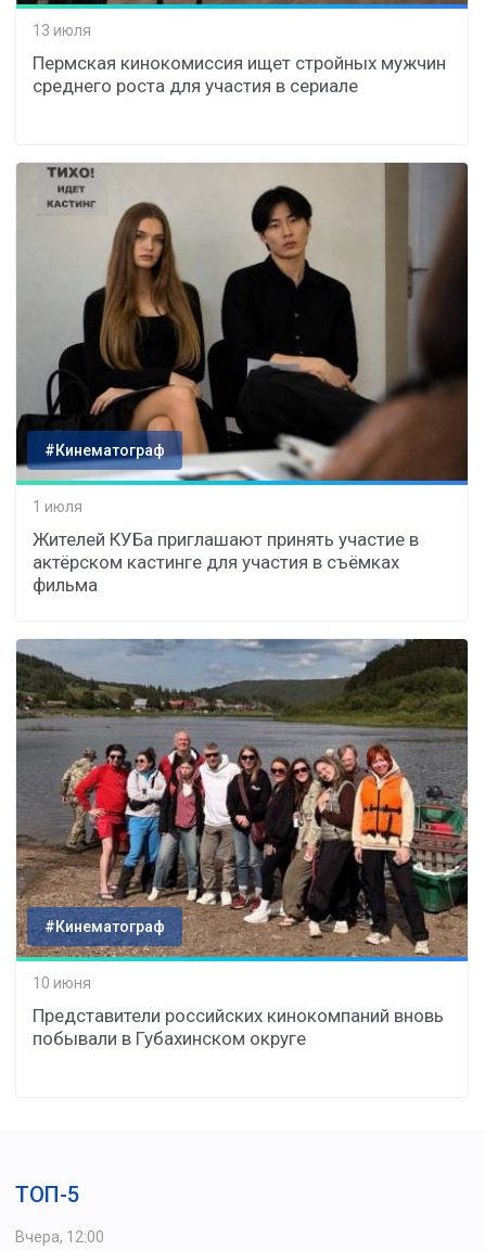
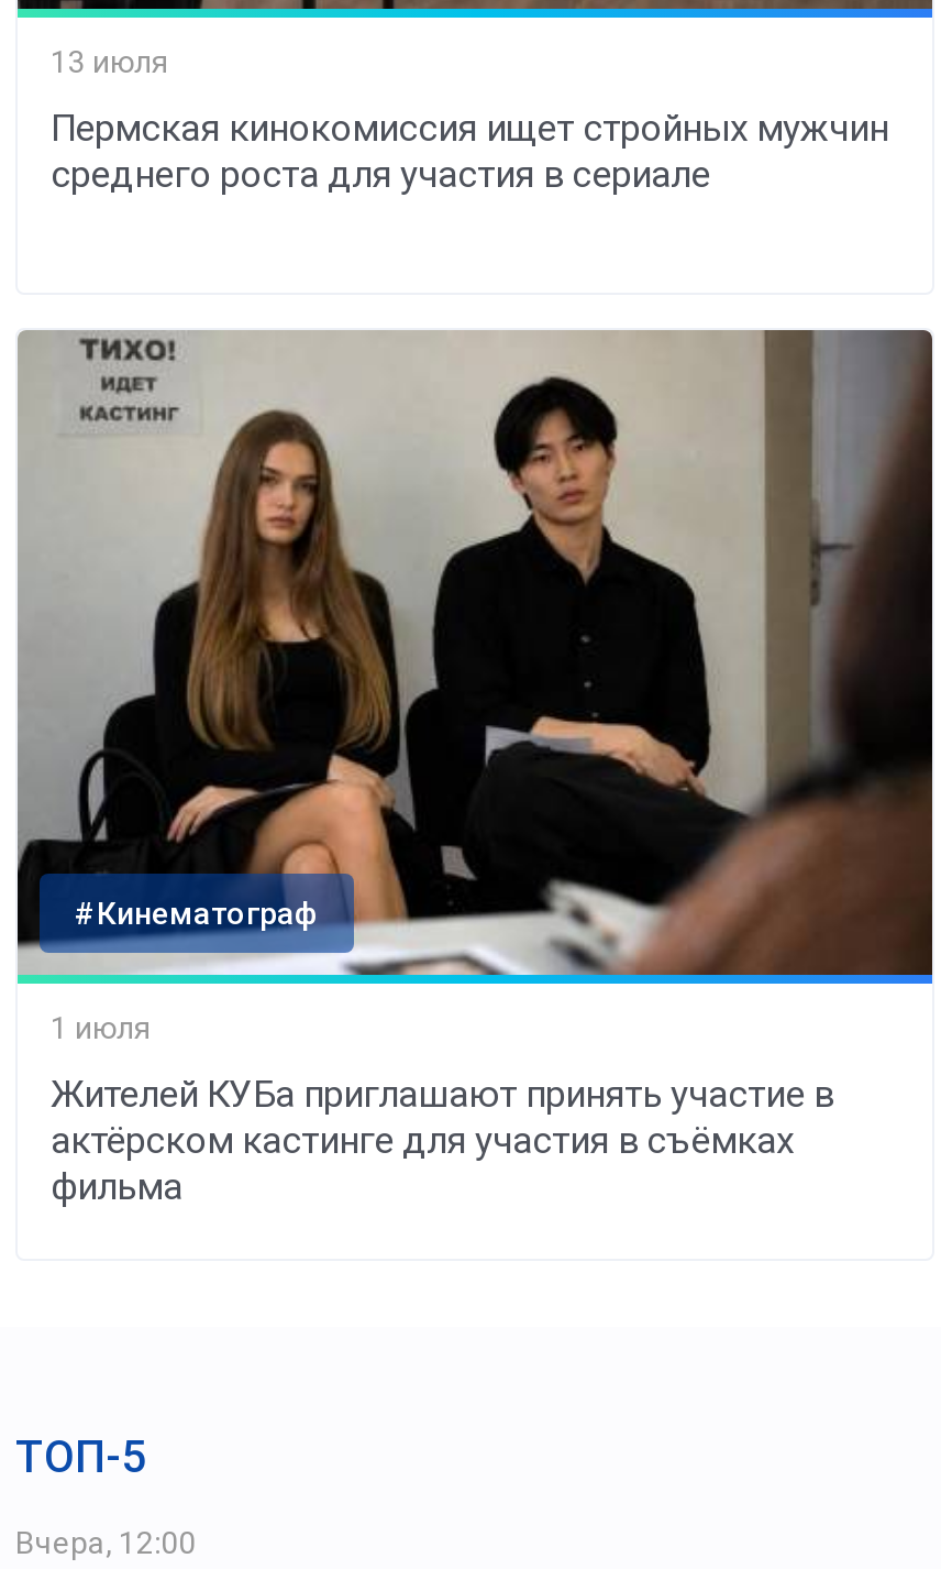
[15,638,469,1049] [image] | #Кинематограф | 10 июня | Представители российских кинокомпаний вновь | побывали в Губахинском округе -> none

